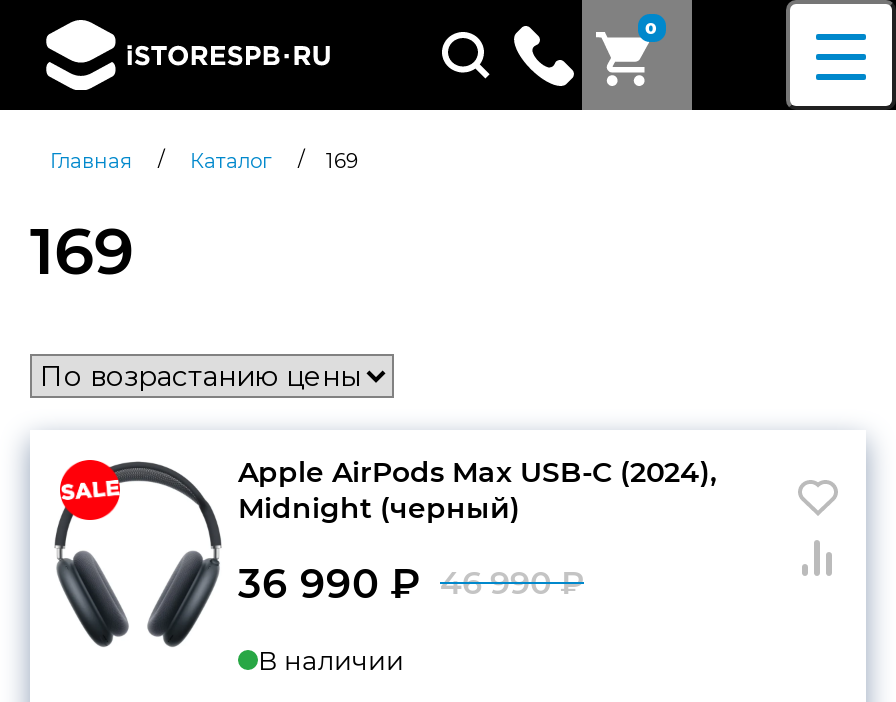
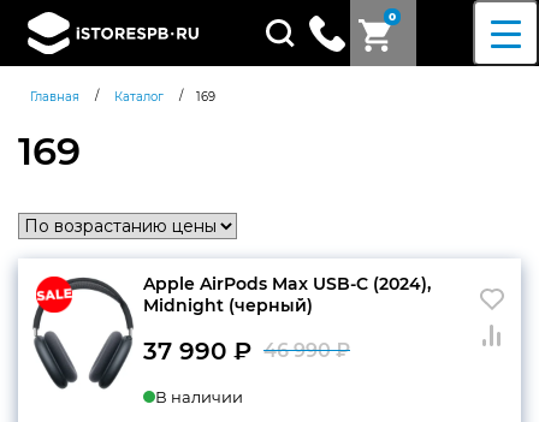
[238,560,584,608] 36 990 ₽ 46 990₽ -> [143,337,350,365] 37 990 ₽ 46 990₽

